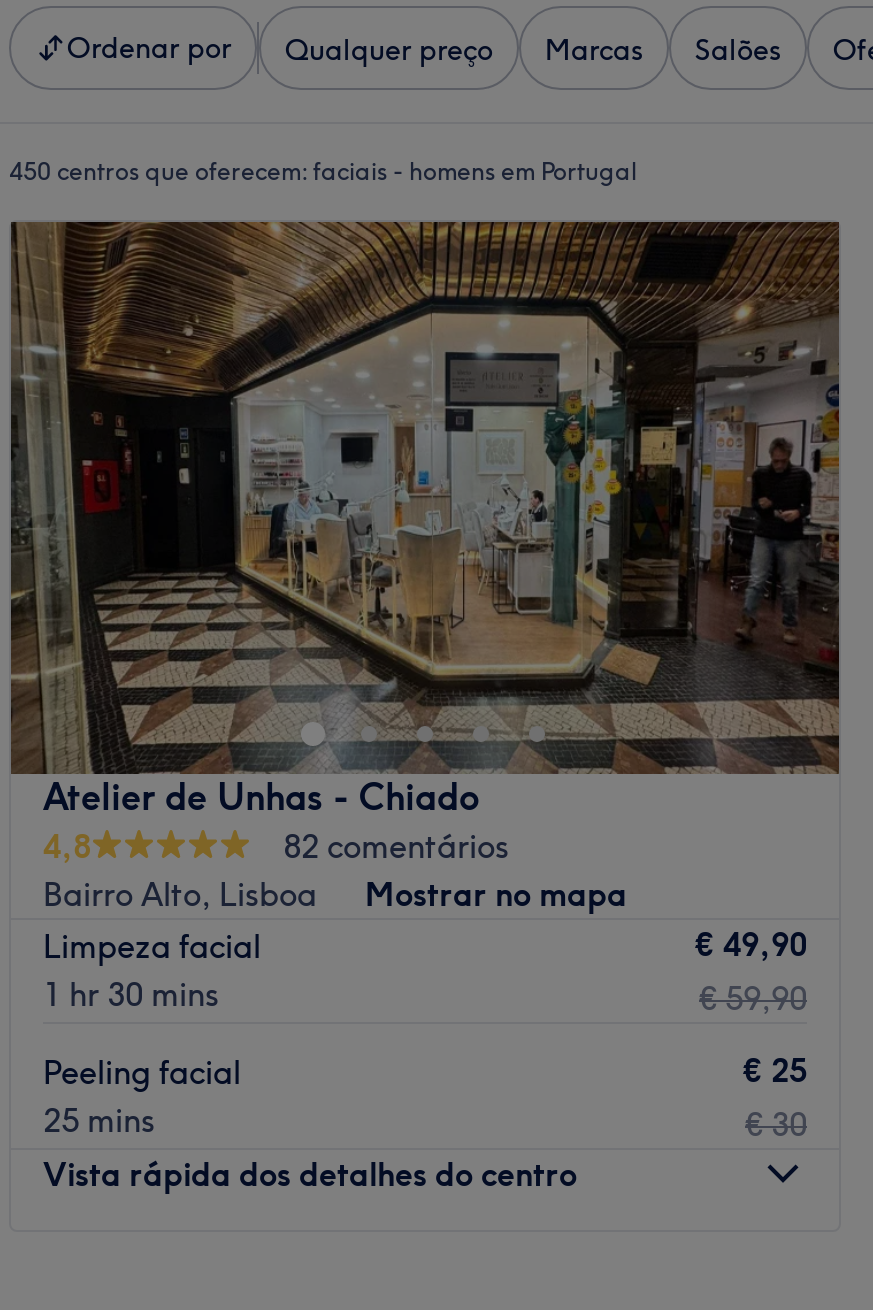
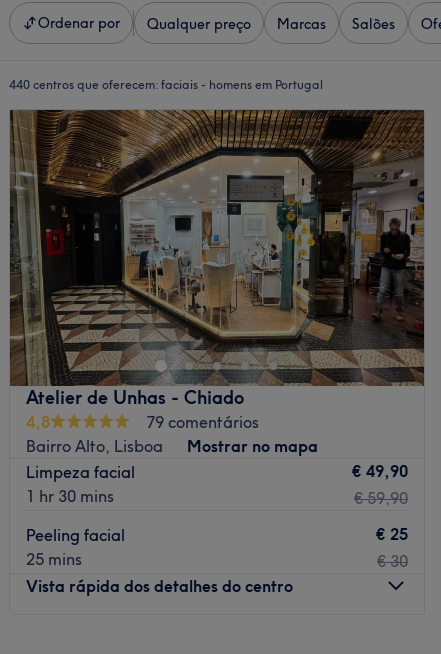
[9,156,637,186] 450 centros que oferecem: faciais - homens em Portugal -> [9,77,323,92] 440 centros que oferecem: faciais - homens em Portugal
[283,826,509,866] 82 comentários -> [146,412,259,432] 79 comentários

